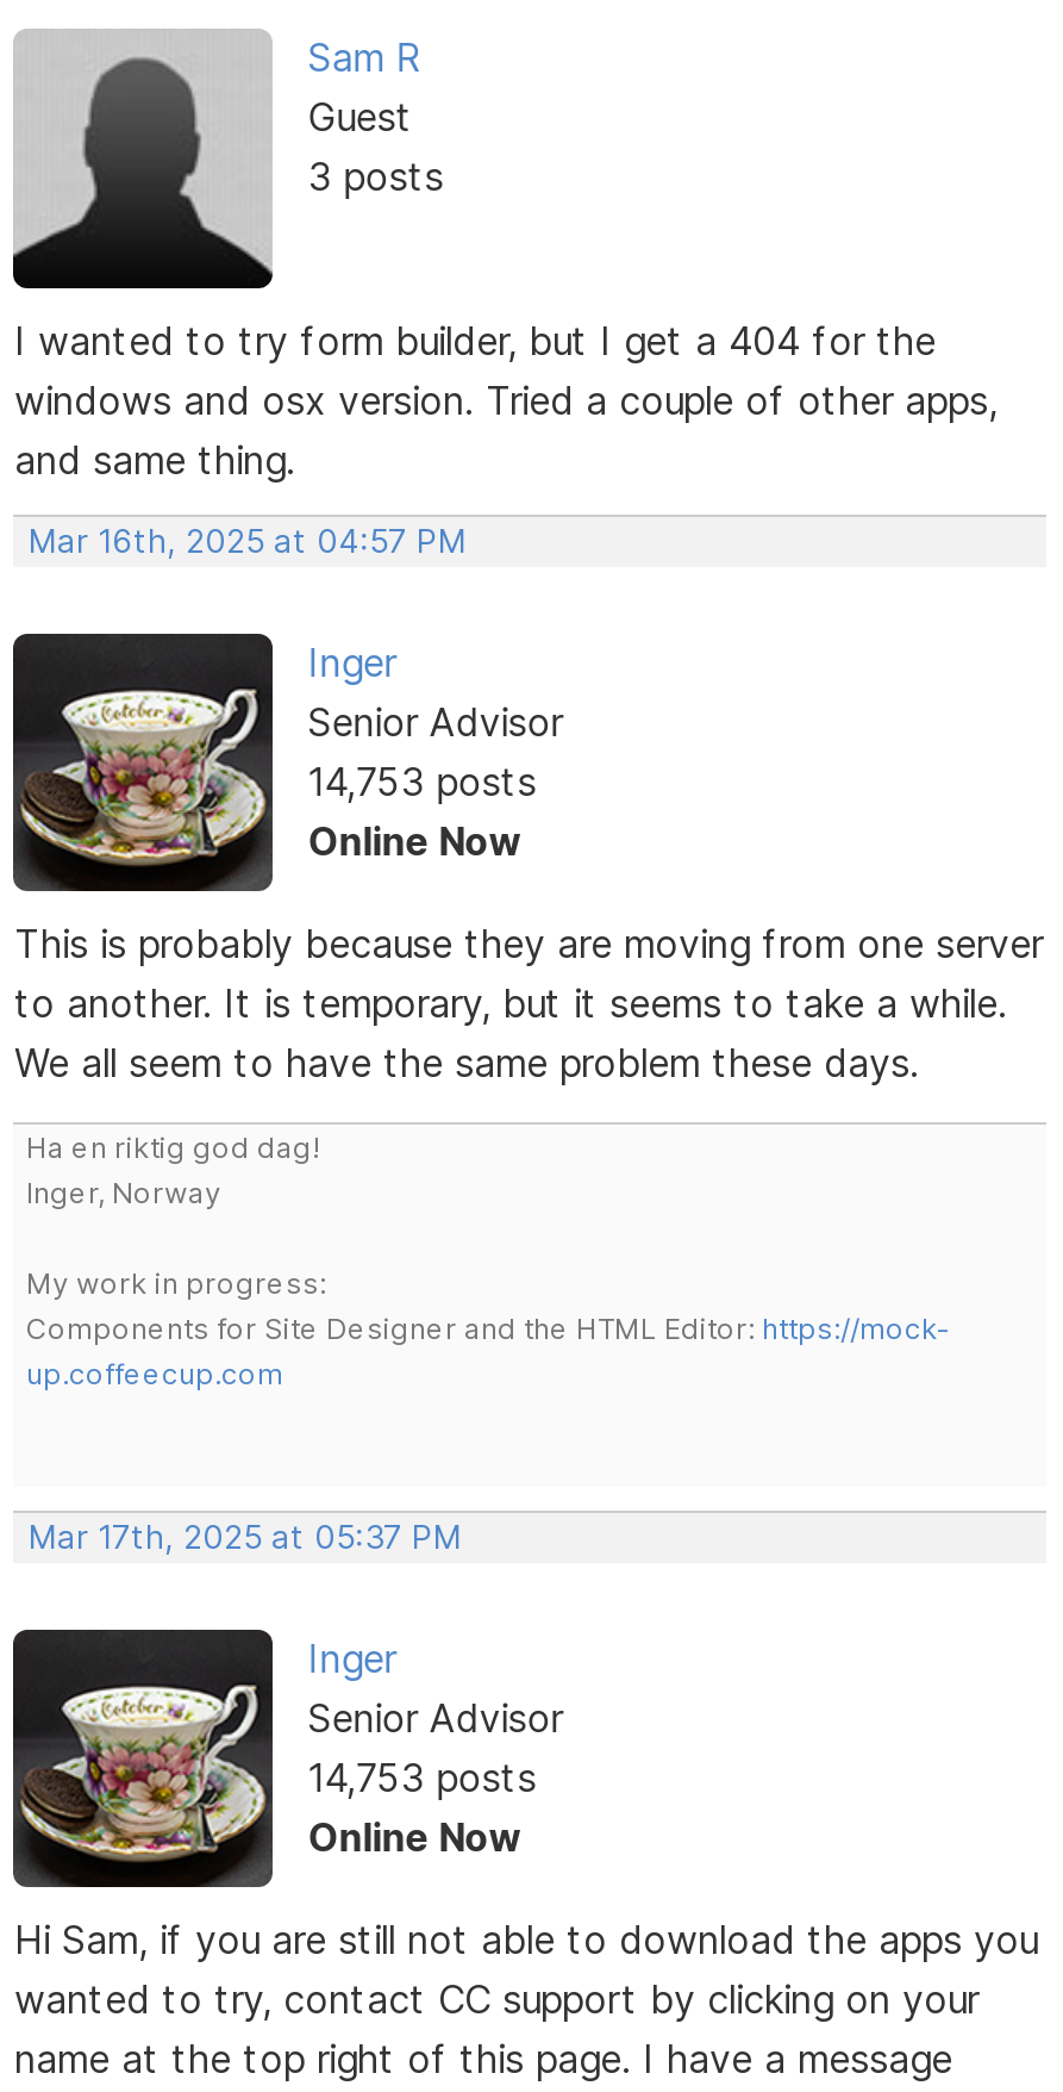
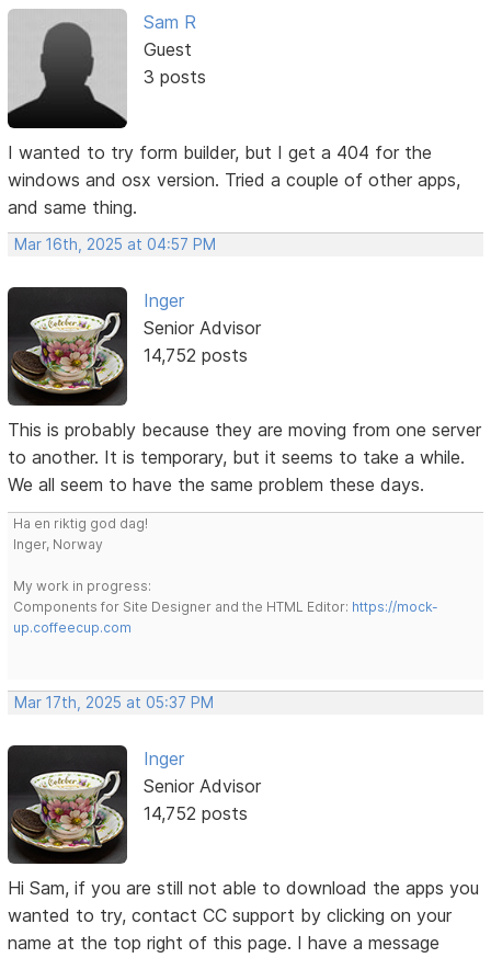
[308,757,536,864] 14,753 posts | Online Now -> [143,344,247,366] 14,752 posts
[308,1754,536,1861] 14,753 posts | Online Now -> [143,802,247,824] 14,752 posts

